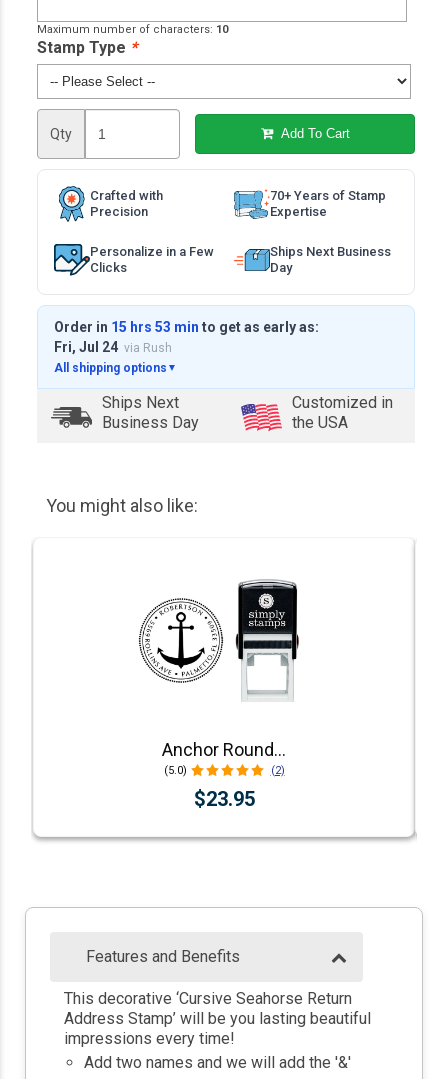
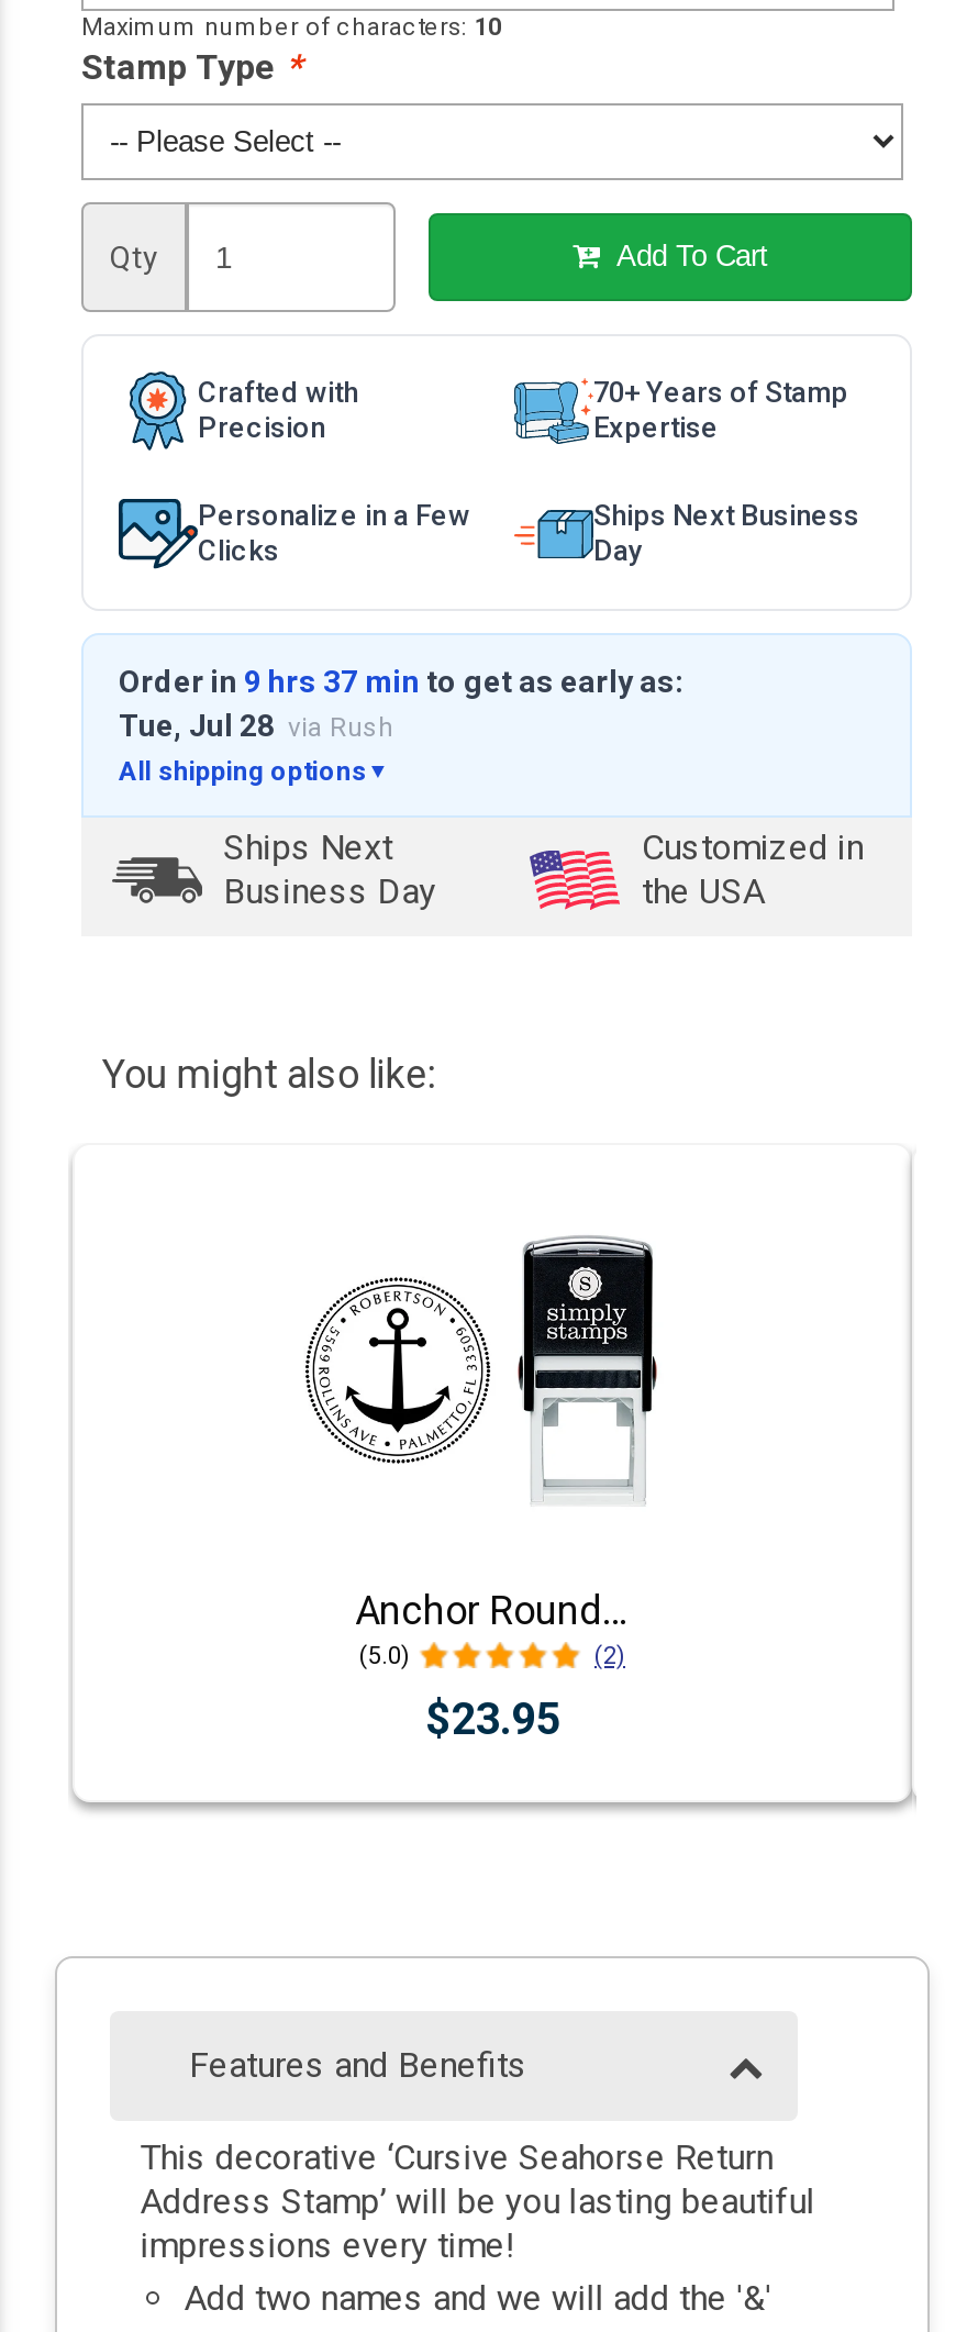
[54,319,319,335] Order in 15 hrs 53 min to get as early as: -> [118,664,683,699] Order in 9 hrs 37 min to get as early as:
[54,339,172,355] Fri, Jul 24 via Rush -> [118,708,393,743] Tue, Jul 28 via Rush

